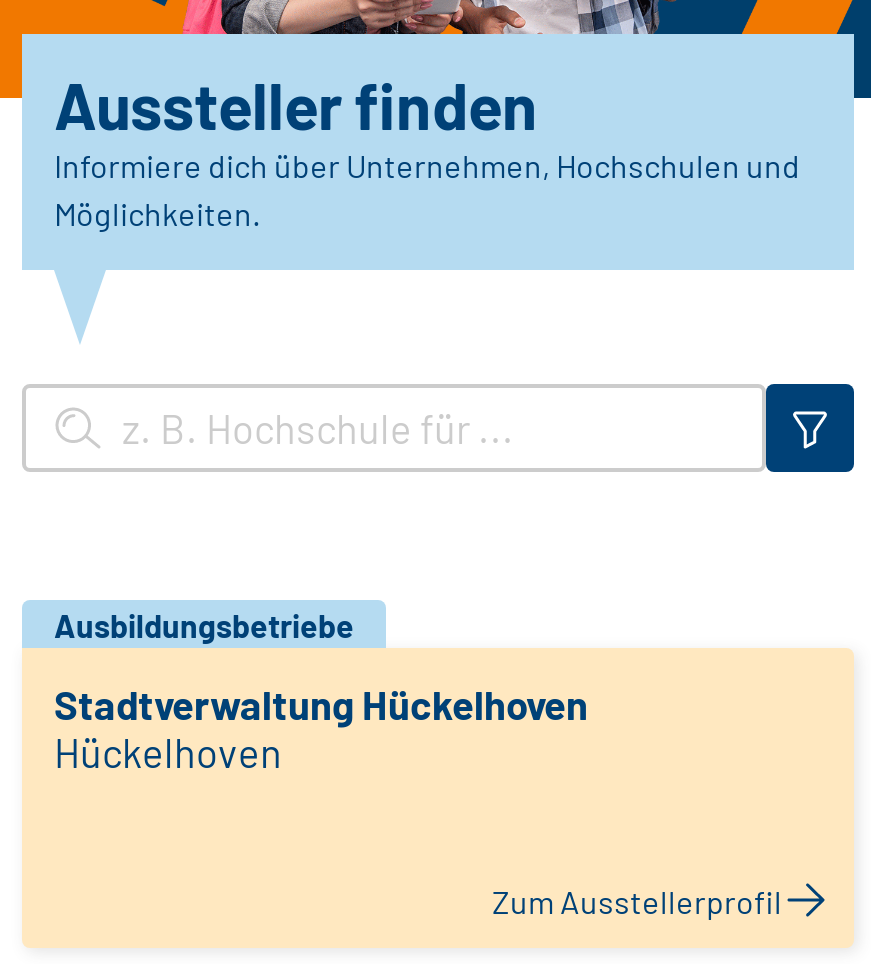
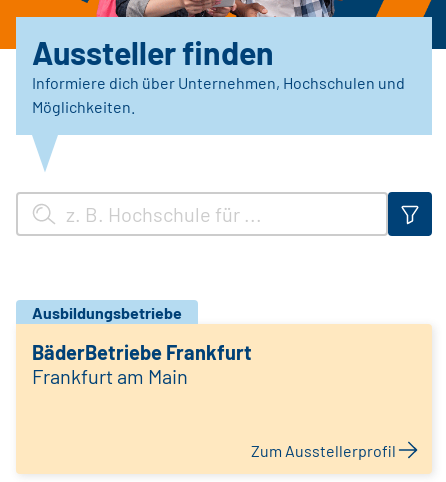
[54,680,588,776] Stadtverwaltung Hückelhoven | Hückelhoven -> [32,340,252,388] BäderBetriebe Frankfurt | Frankfurt am Main

